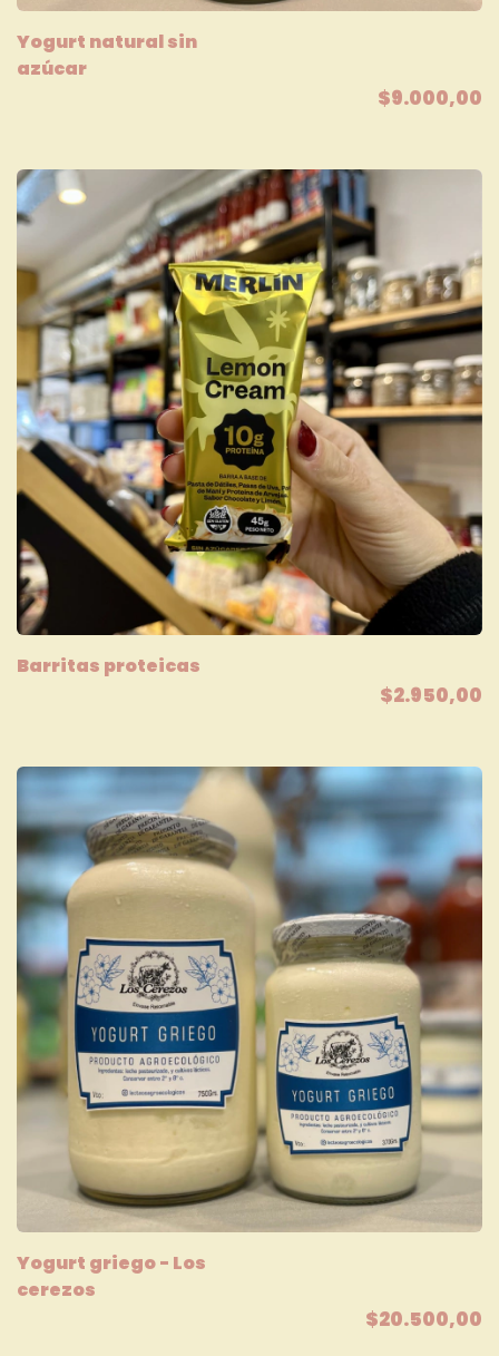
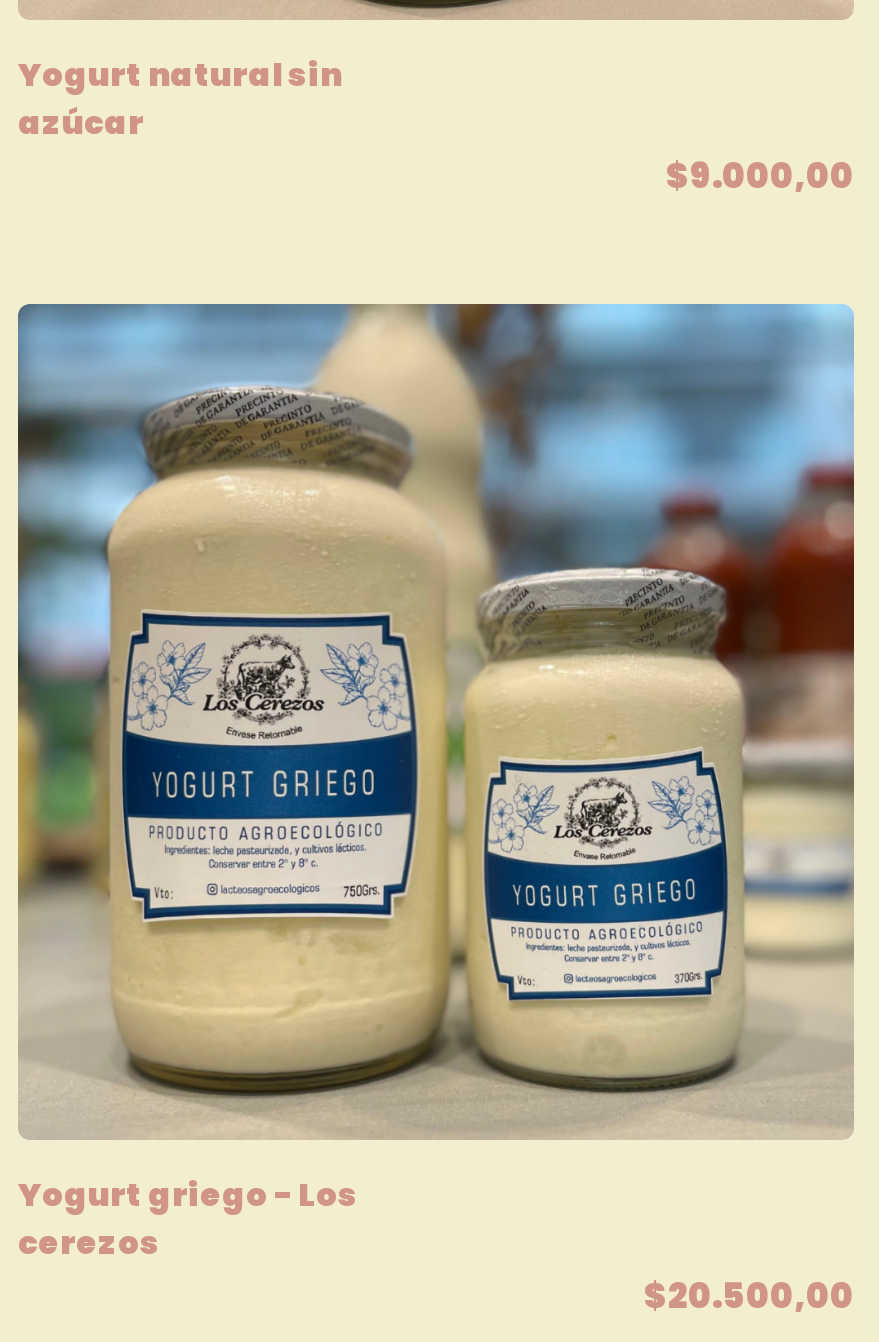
[16,169,483,709] [image] | Barritas proteicas | $2.950,00 -> none

